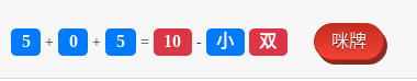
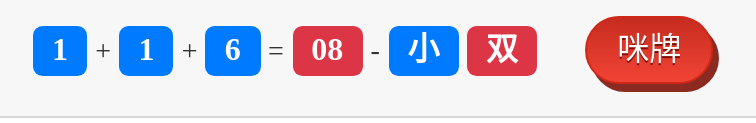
[21,32,30,50] 5 -> [52,32,68,66] 1
[69,32,78,50] 0 -> [138,32,154,66] 1
[116,32,125,50] 5 -> [225,32,241,66] 6
[164,32,181,50] 10 -> [311,32,343,66] 08

